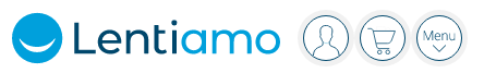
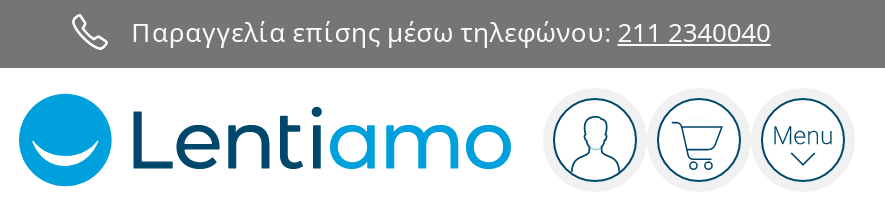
none -> [131,14,771,50] Παραγγελία επίσης μέσω τηλεφώνου: 211 2340040

